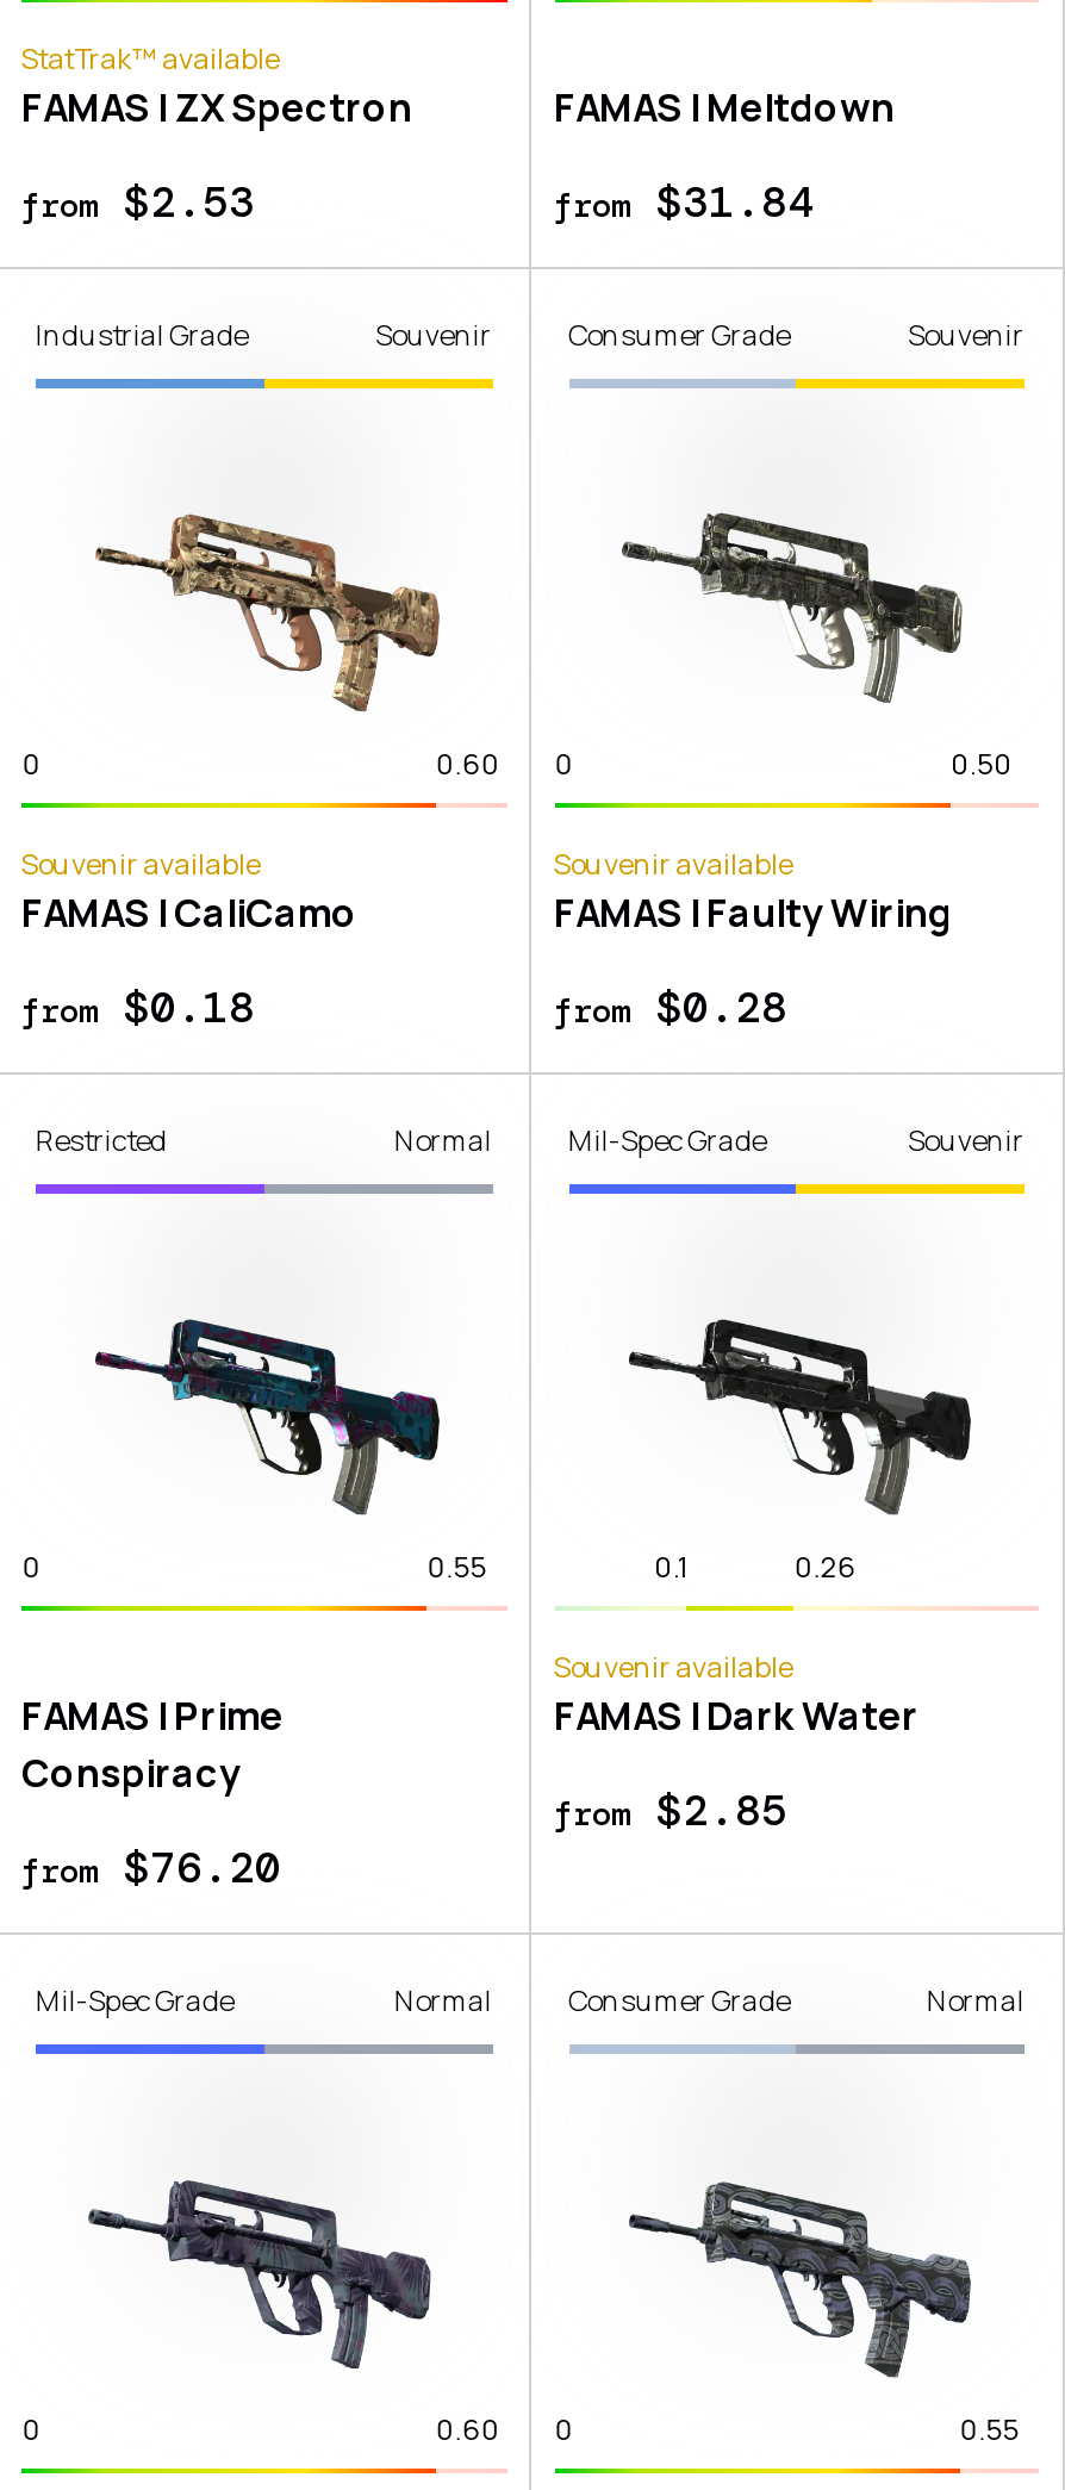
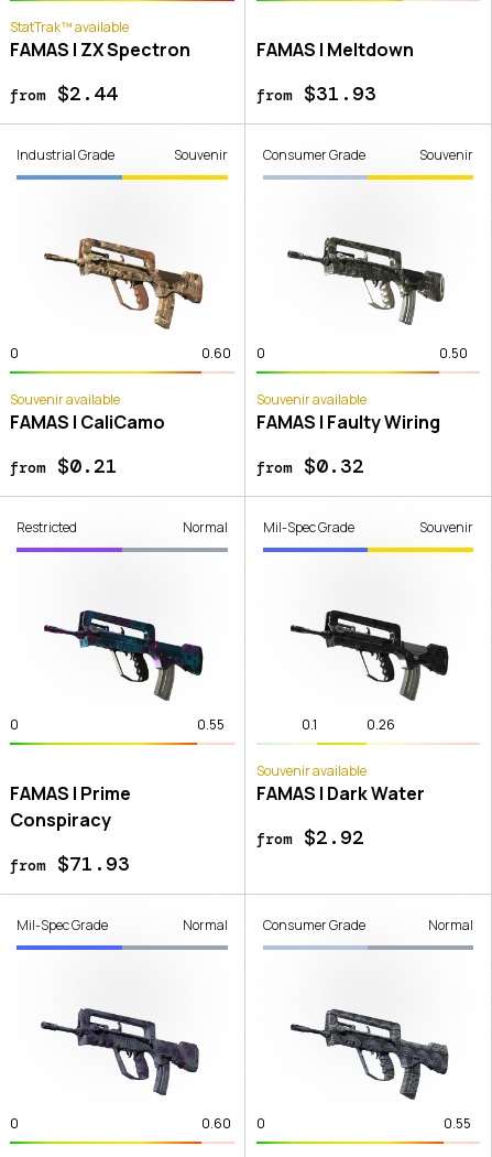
[21,173,255,231] from $2.53 -> [10,80,118,107] from $2.44
[554,173,814,231] from $31.84 -> [256,80,376,107] from $31.93
[21,978,255,1036] from $0.18 -> [10,452,118,479] from $0.21
[554,978,787,1036] from $0.28 -> [256,452,364,479] from $0.32
[554,1784,787,1841] from $2.85 -> [256,825,364,851] from $2.92
[21,1841,281,1898] from $76.20 -> [10,851,130,878] from $71.93

